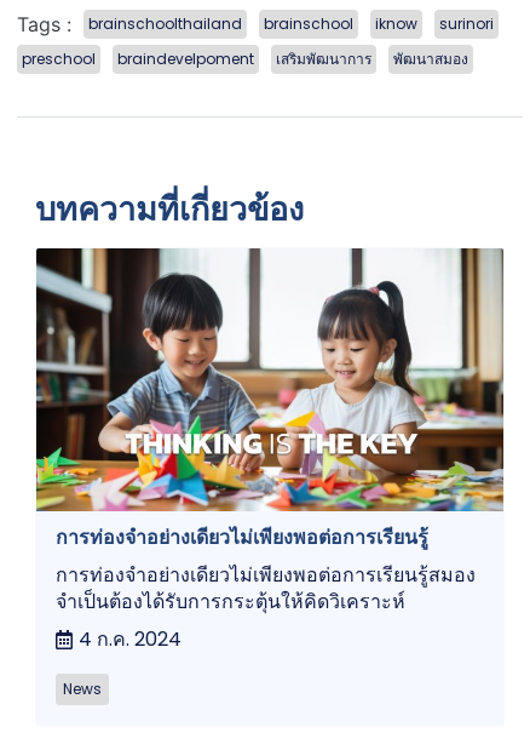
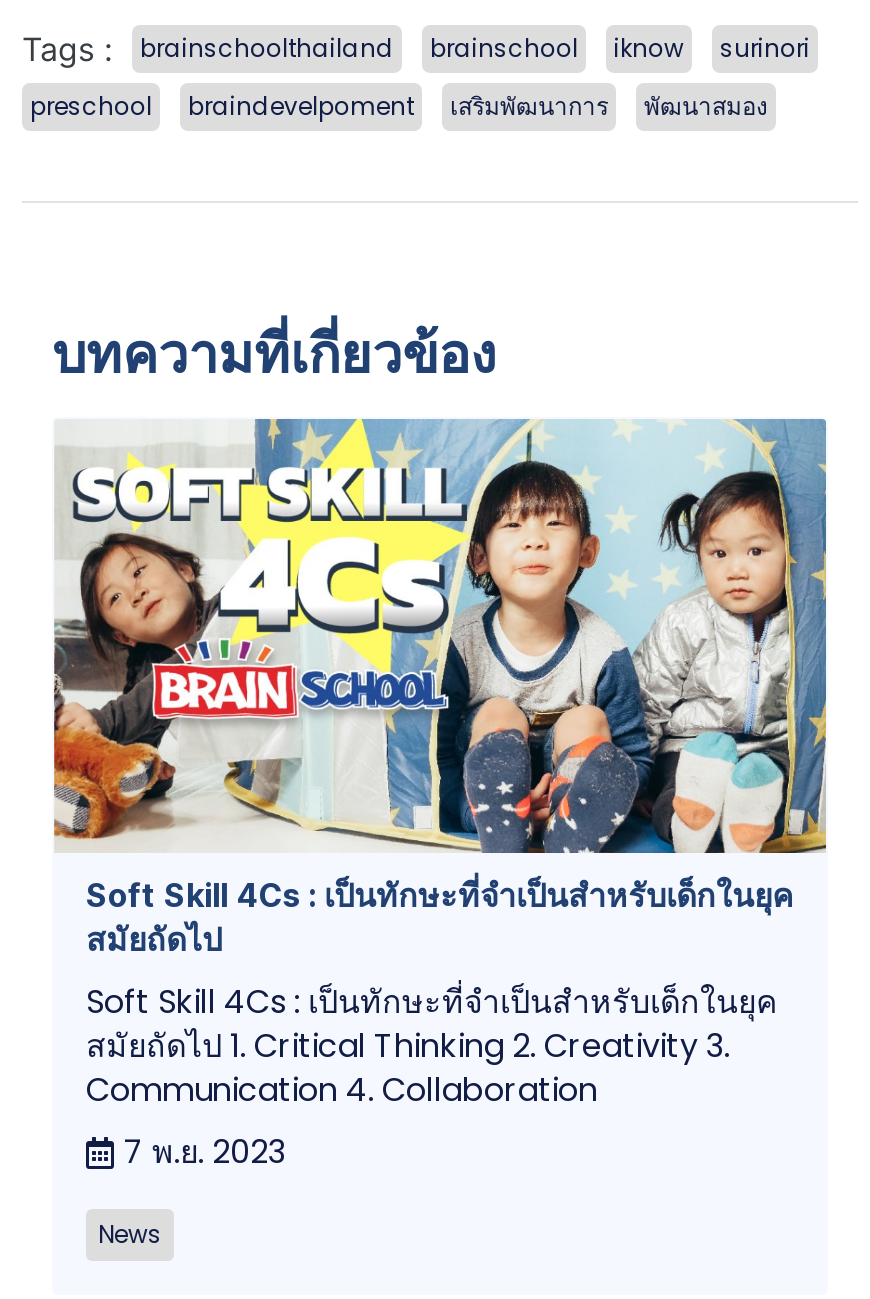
[35,247,503,653] [image] | การท่องจำอย่างเดียวไม่เพียงพอต่อการเรียนรู้ | การท่องจำอย่างเดียวไม่เพียงพอต่อการเรียนรู้สมอง | จำเป็นต้องได้รับการกระตุ้นให้คิดวิเคราะห์ | 4 ก.ค. 2024 -> [52,417,828,1175] [image] | Soft Skill 4Cs : เป็นทักษะที่จำเป็นสำหรับเด็กในยุค | สมัยถัดไป | Soft Skill 4Cs : เป็นทักษะที่จำเป็นสำหรับเด็กในยุค | สมัยถัดไป 1. Critical Thinking 2. Creativity 3. | Communication 4. Collaboration | 7 พ.ย. 2023

